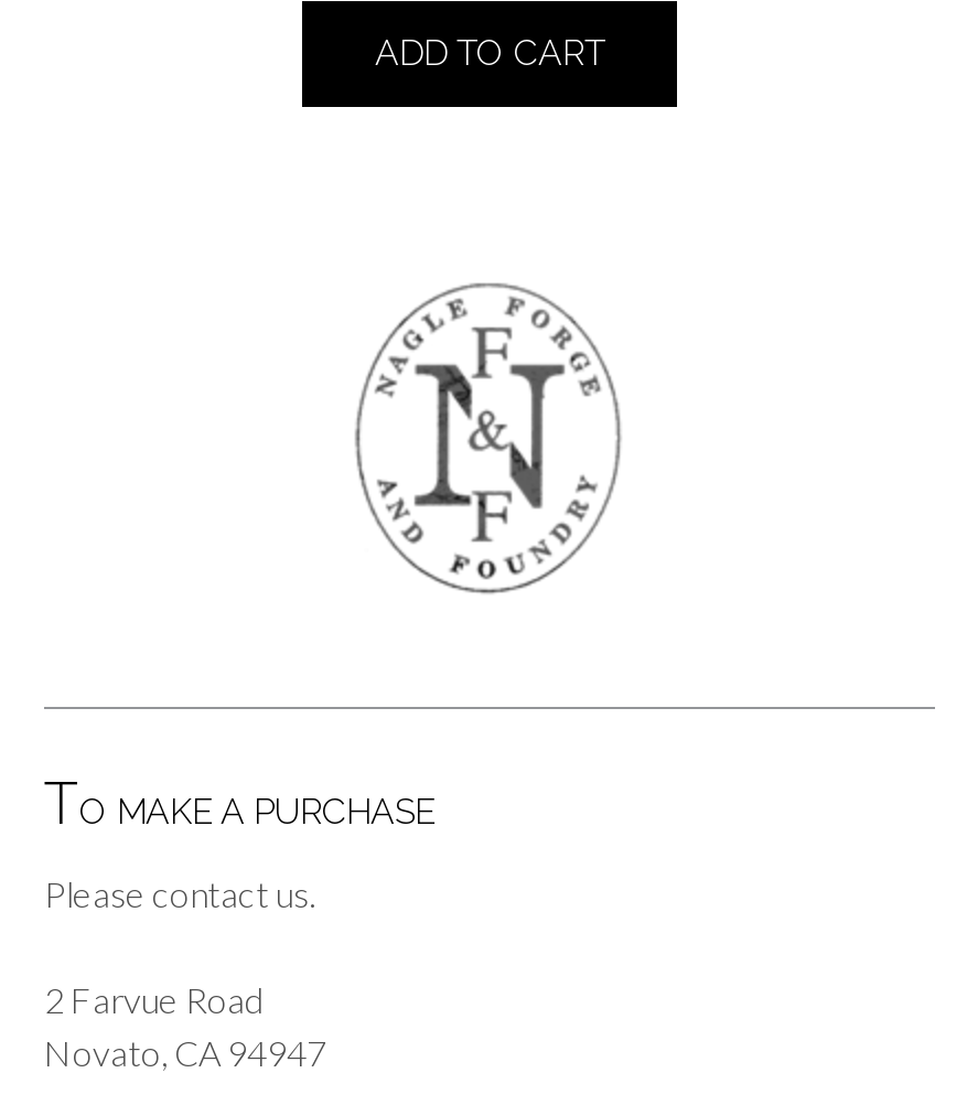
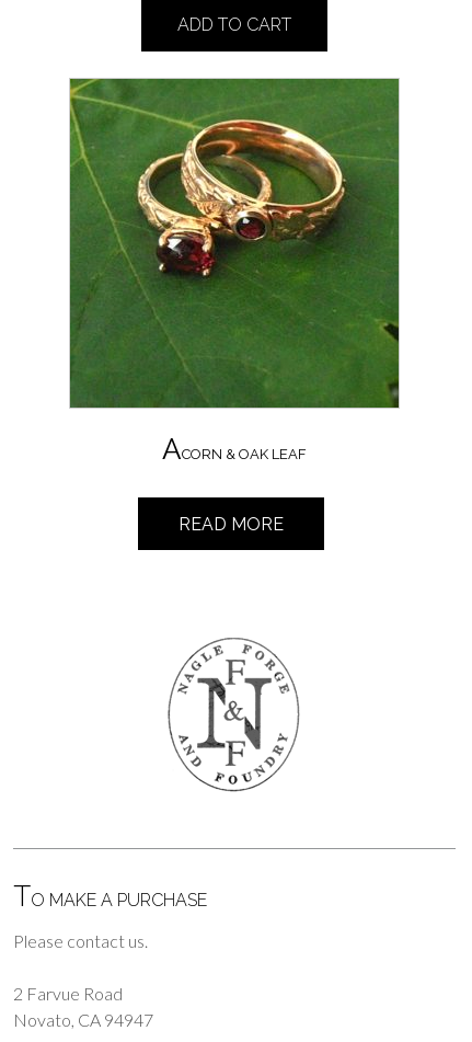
none -> [69,78,400,535] [image] | ACORN & OAK LEAF | READ MORE

